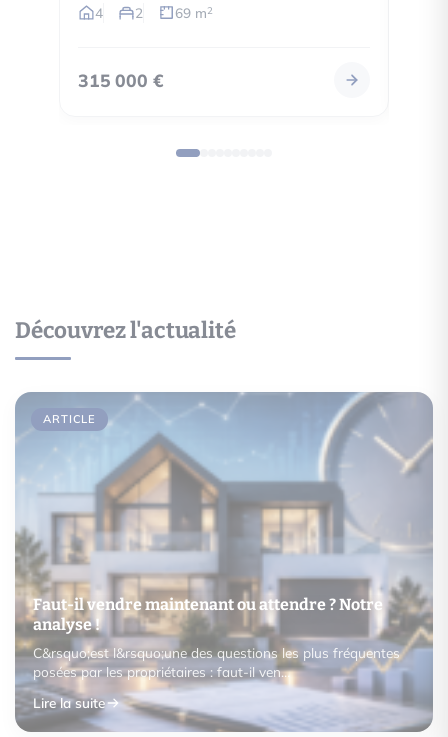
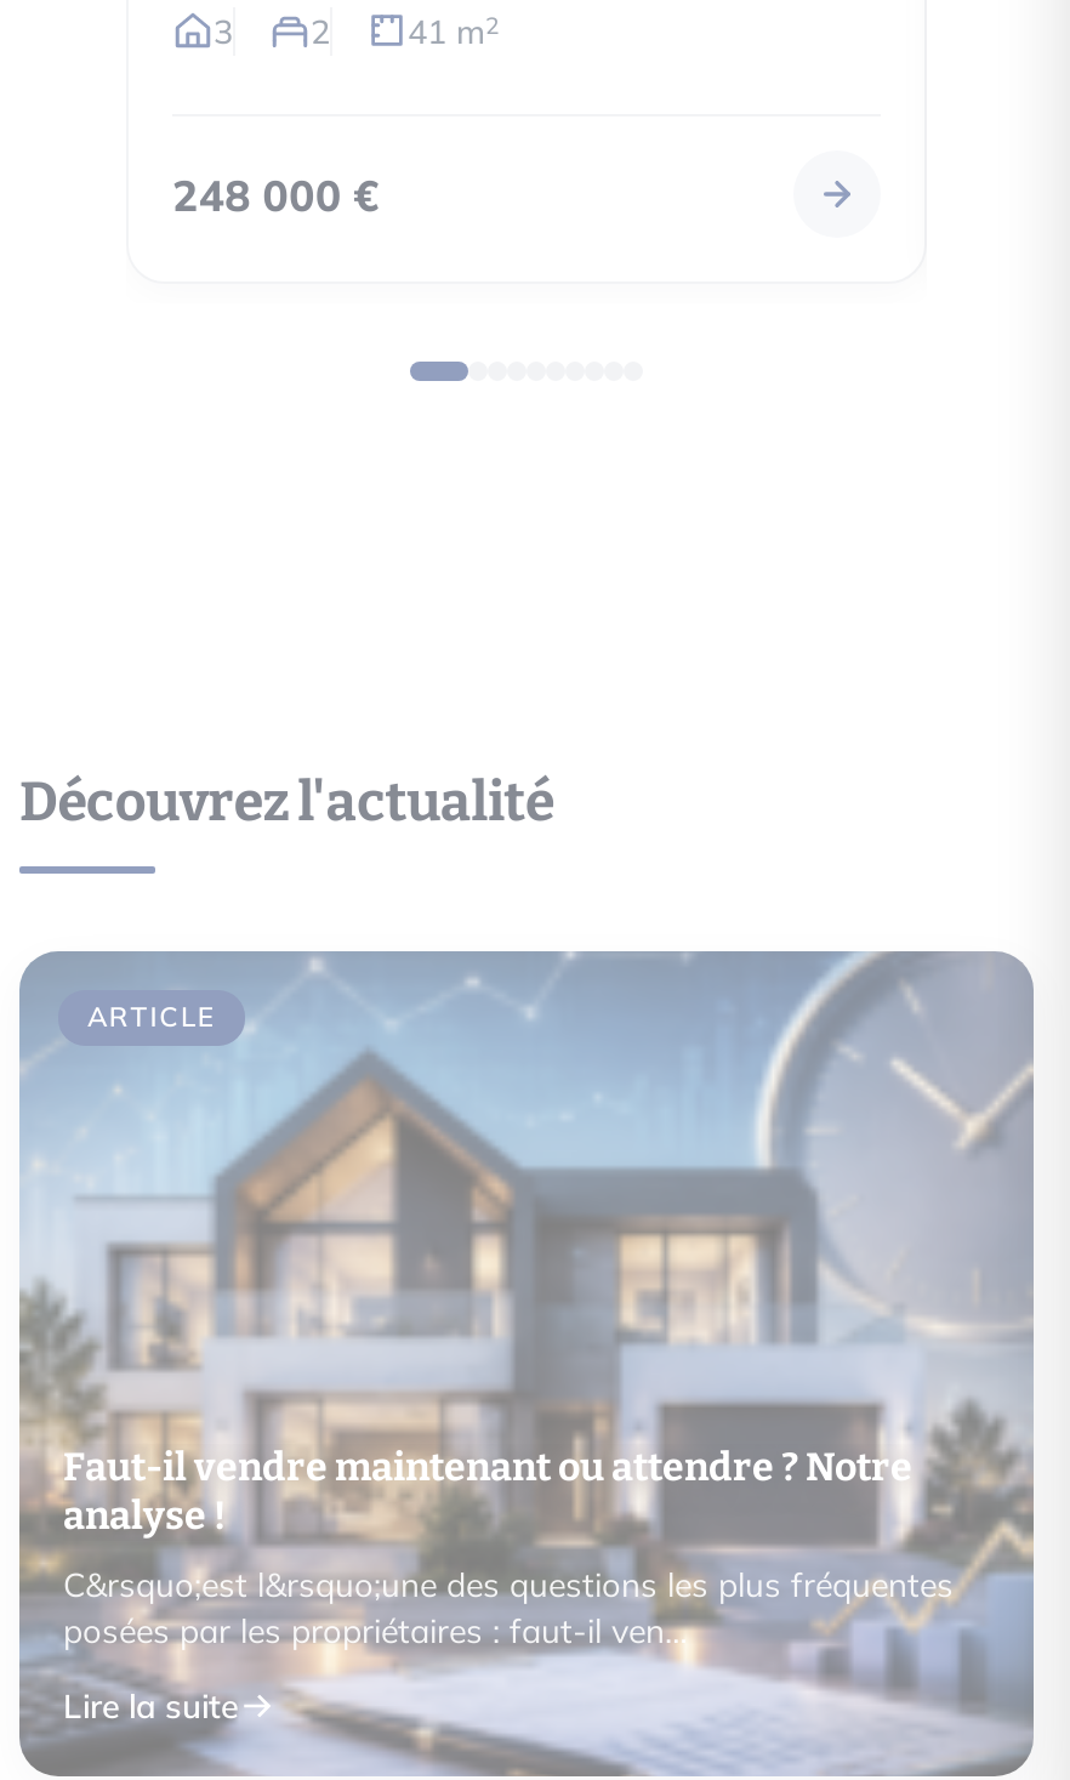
[95,4,103,21] 4 -> [214,9,233,51] 3
[175,4,213,21] 69 m2 -> [408,9,500,51] 41 m2
[78,69,163,91] 315 000 € -> [172,167,379,221] 248 000 €

